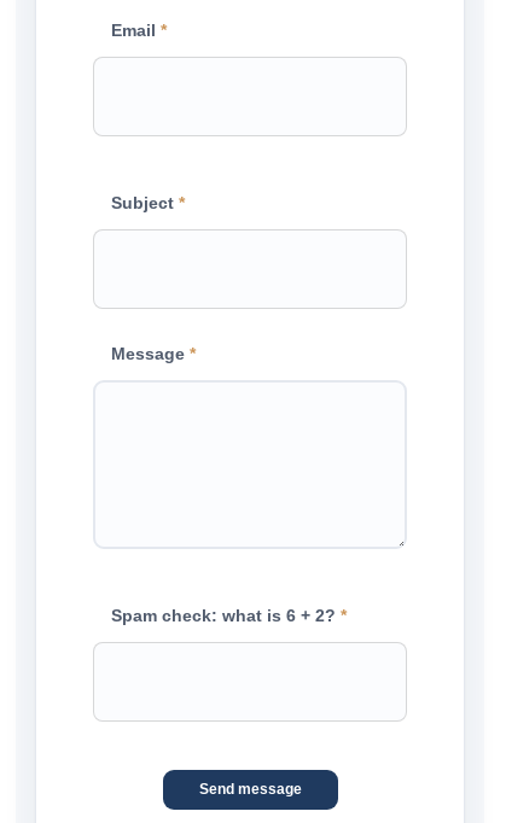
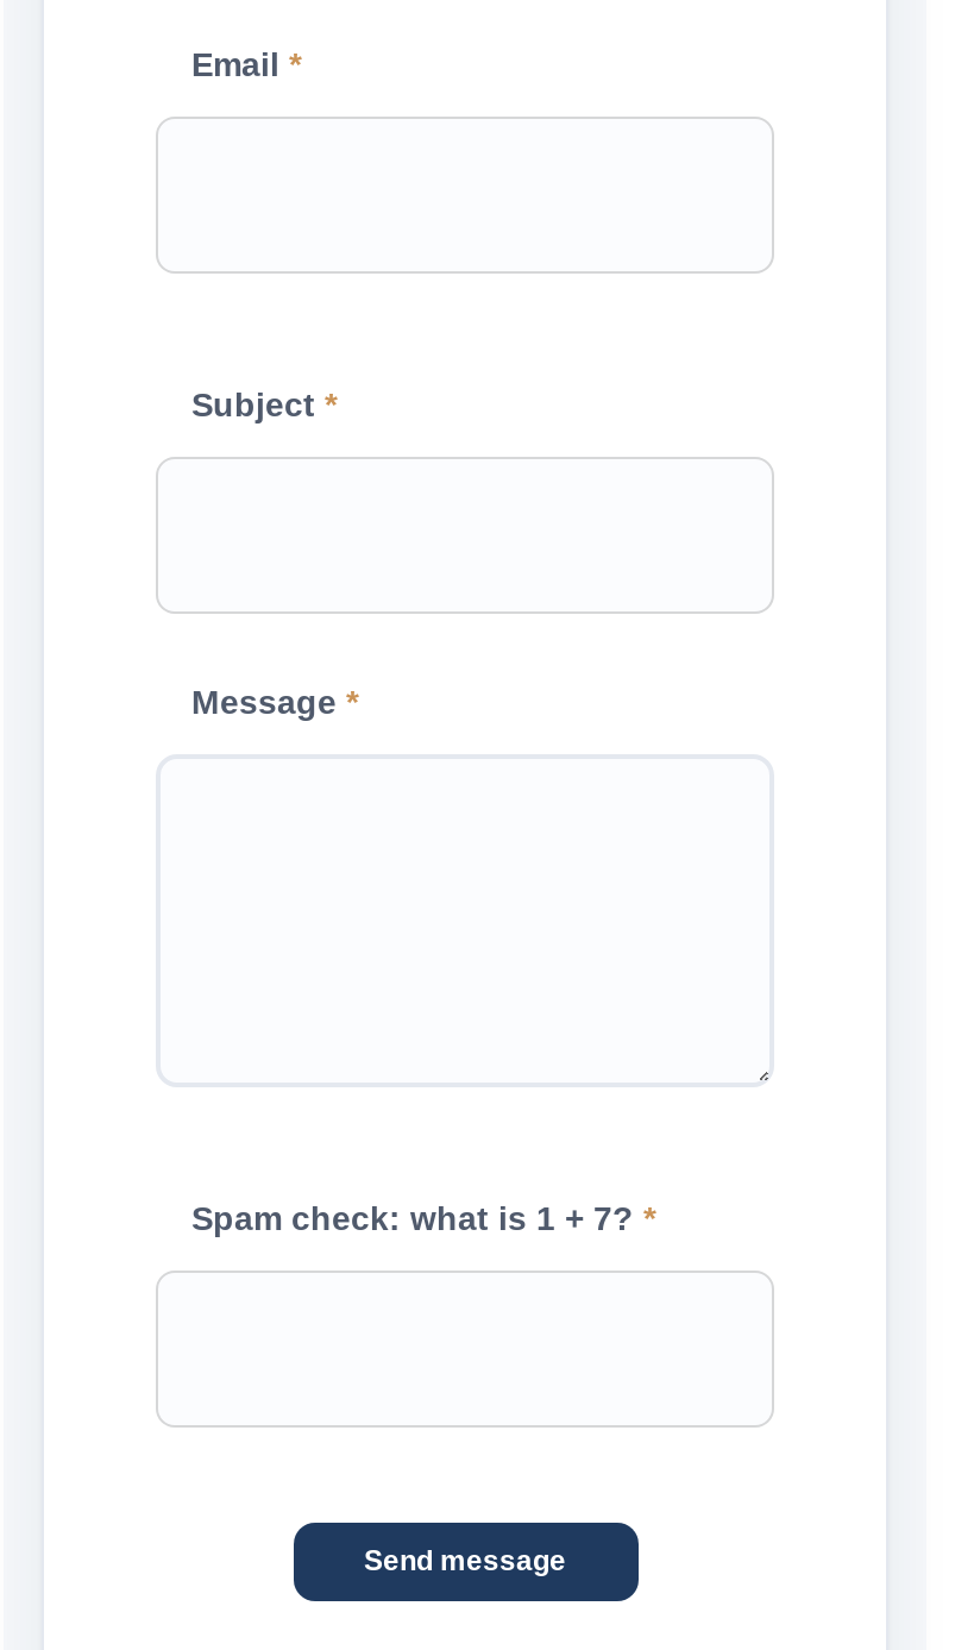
[111,606,347,625] Spam check: what is 6 + 2? * -> [191,1199,655,1237] Spam check: what is 1 + 7? *

